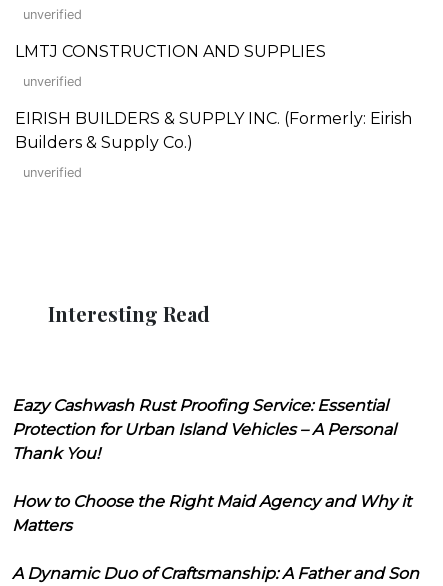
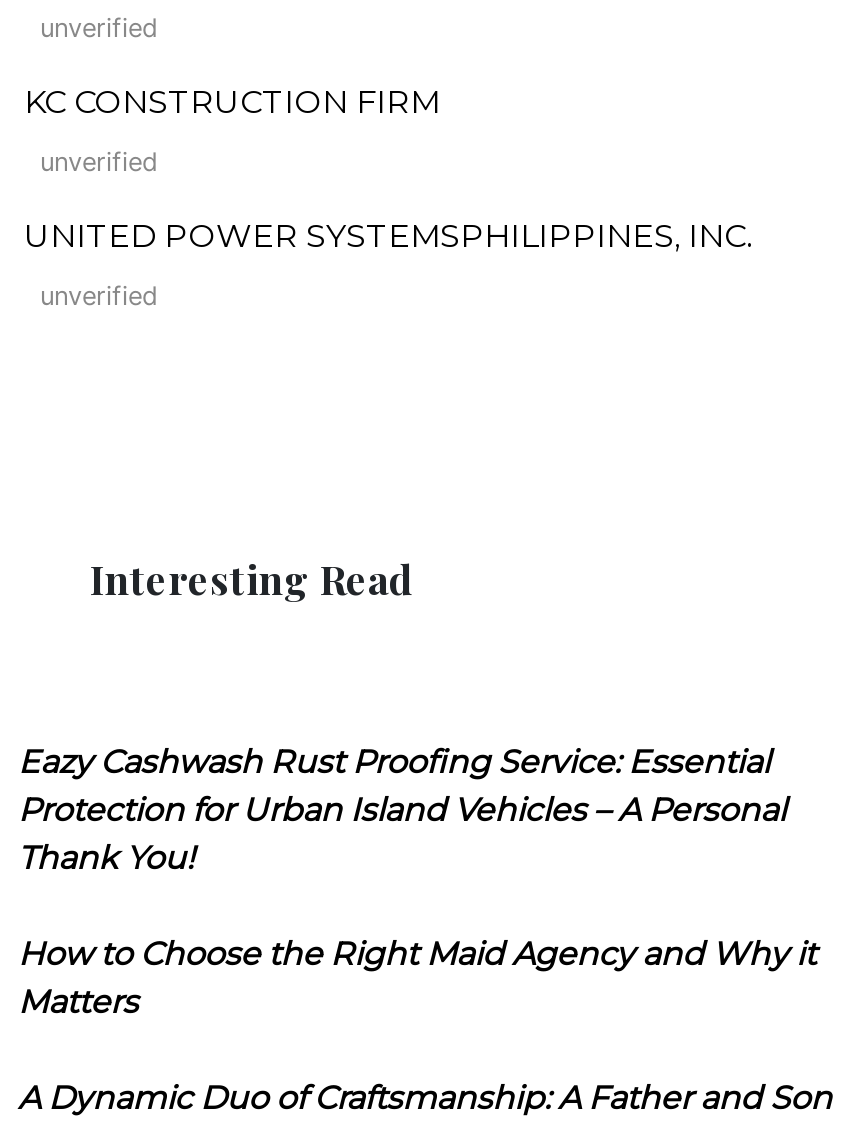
[15,42,326,61] LMTJ CONSTRUCTION AND SUPPLIES -> [24,83,440,121] KC CONSTRUCTION FIRM
[15,109,412,152] EIRISH BUILDERS & SUPPLY INC. (Formerly: Eirish | Builders & Supply Co.) -> [24,217,752,255] UNITED POWER SYSTEMSPHILIPPINES, INC.

